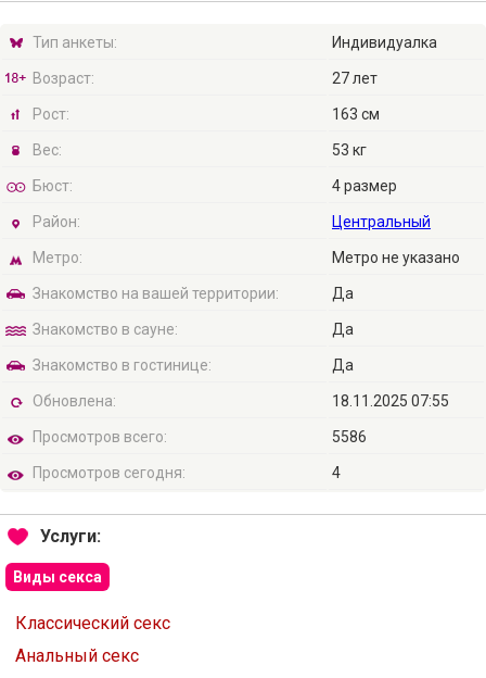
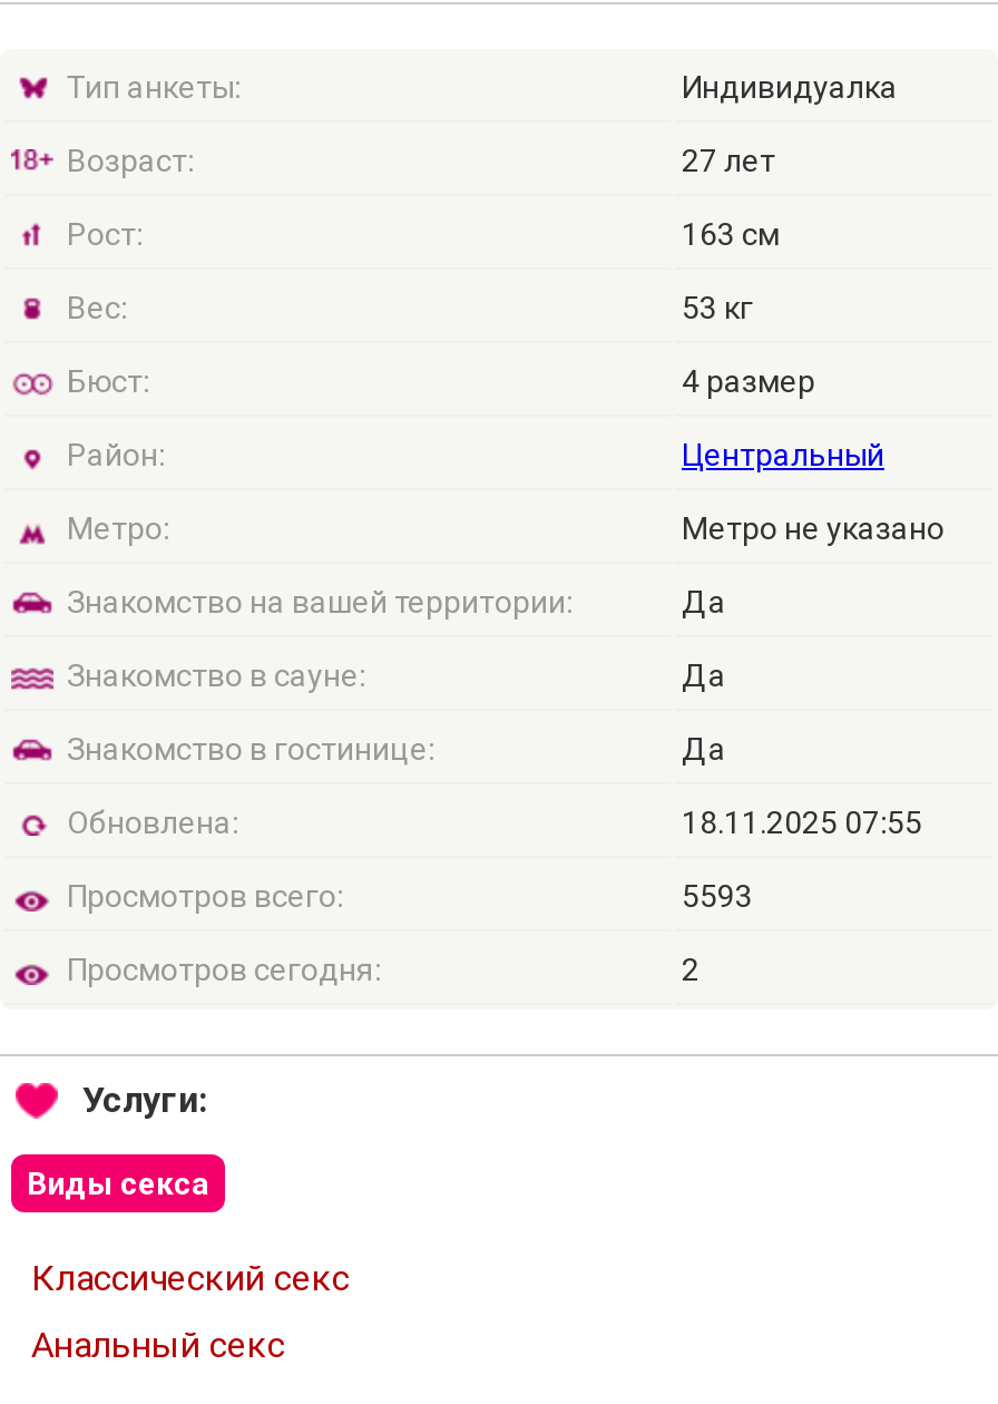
[332,428,367,445] 5586 -> [682,878,753,913] 5593
[332,464,341,481] 4 -> [682,951,699,987] 2

